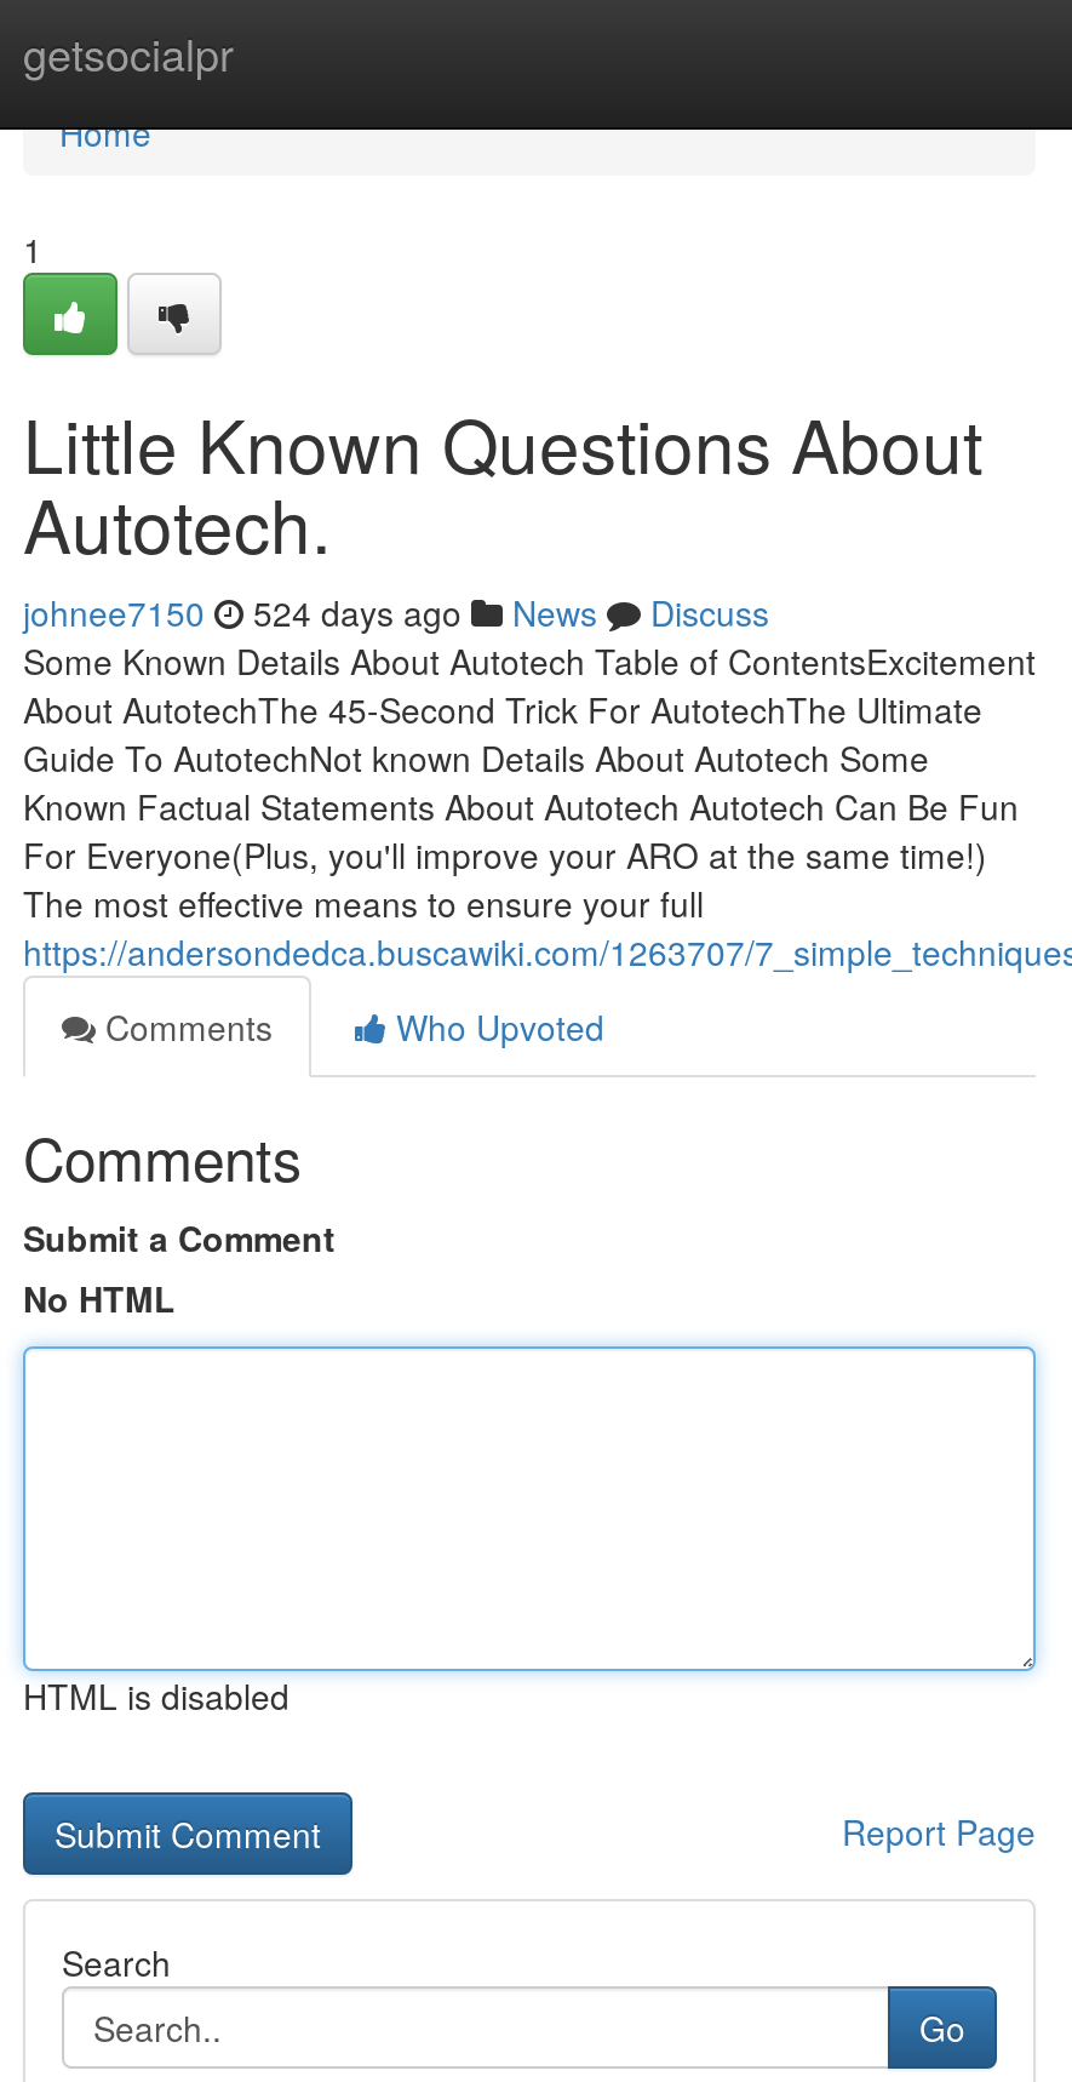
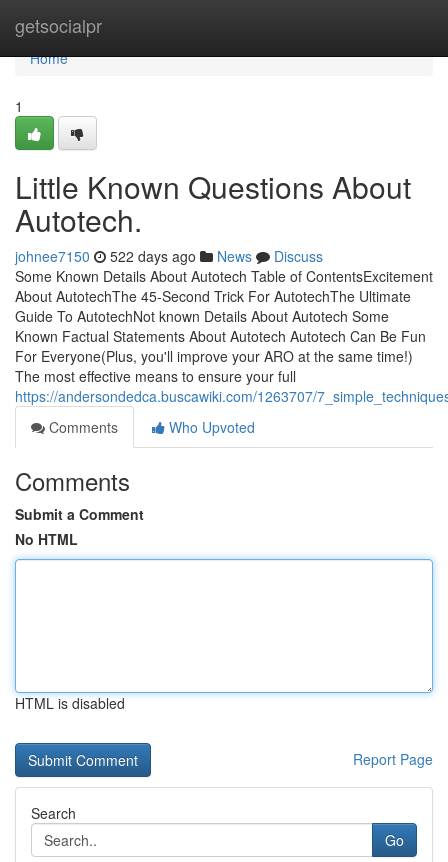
[23,588,769,636] johnee7150 524 days ago News Discuss -> [15,246,323,266] johnee7150 522 days ago News Discuss

